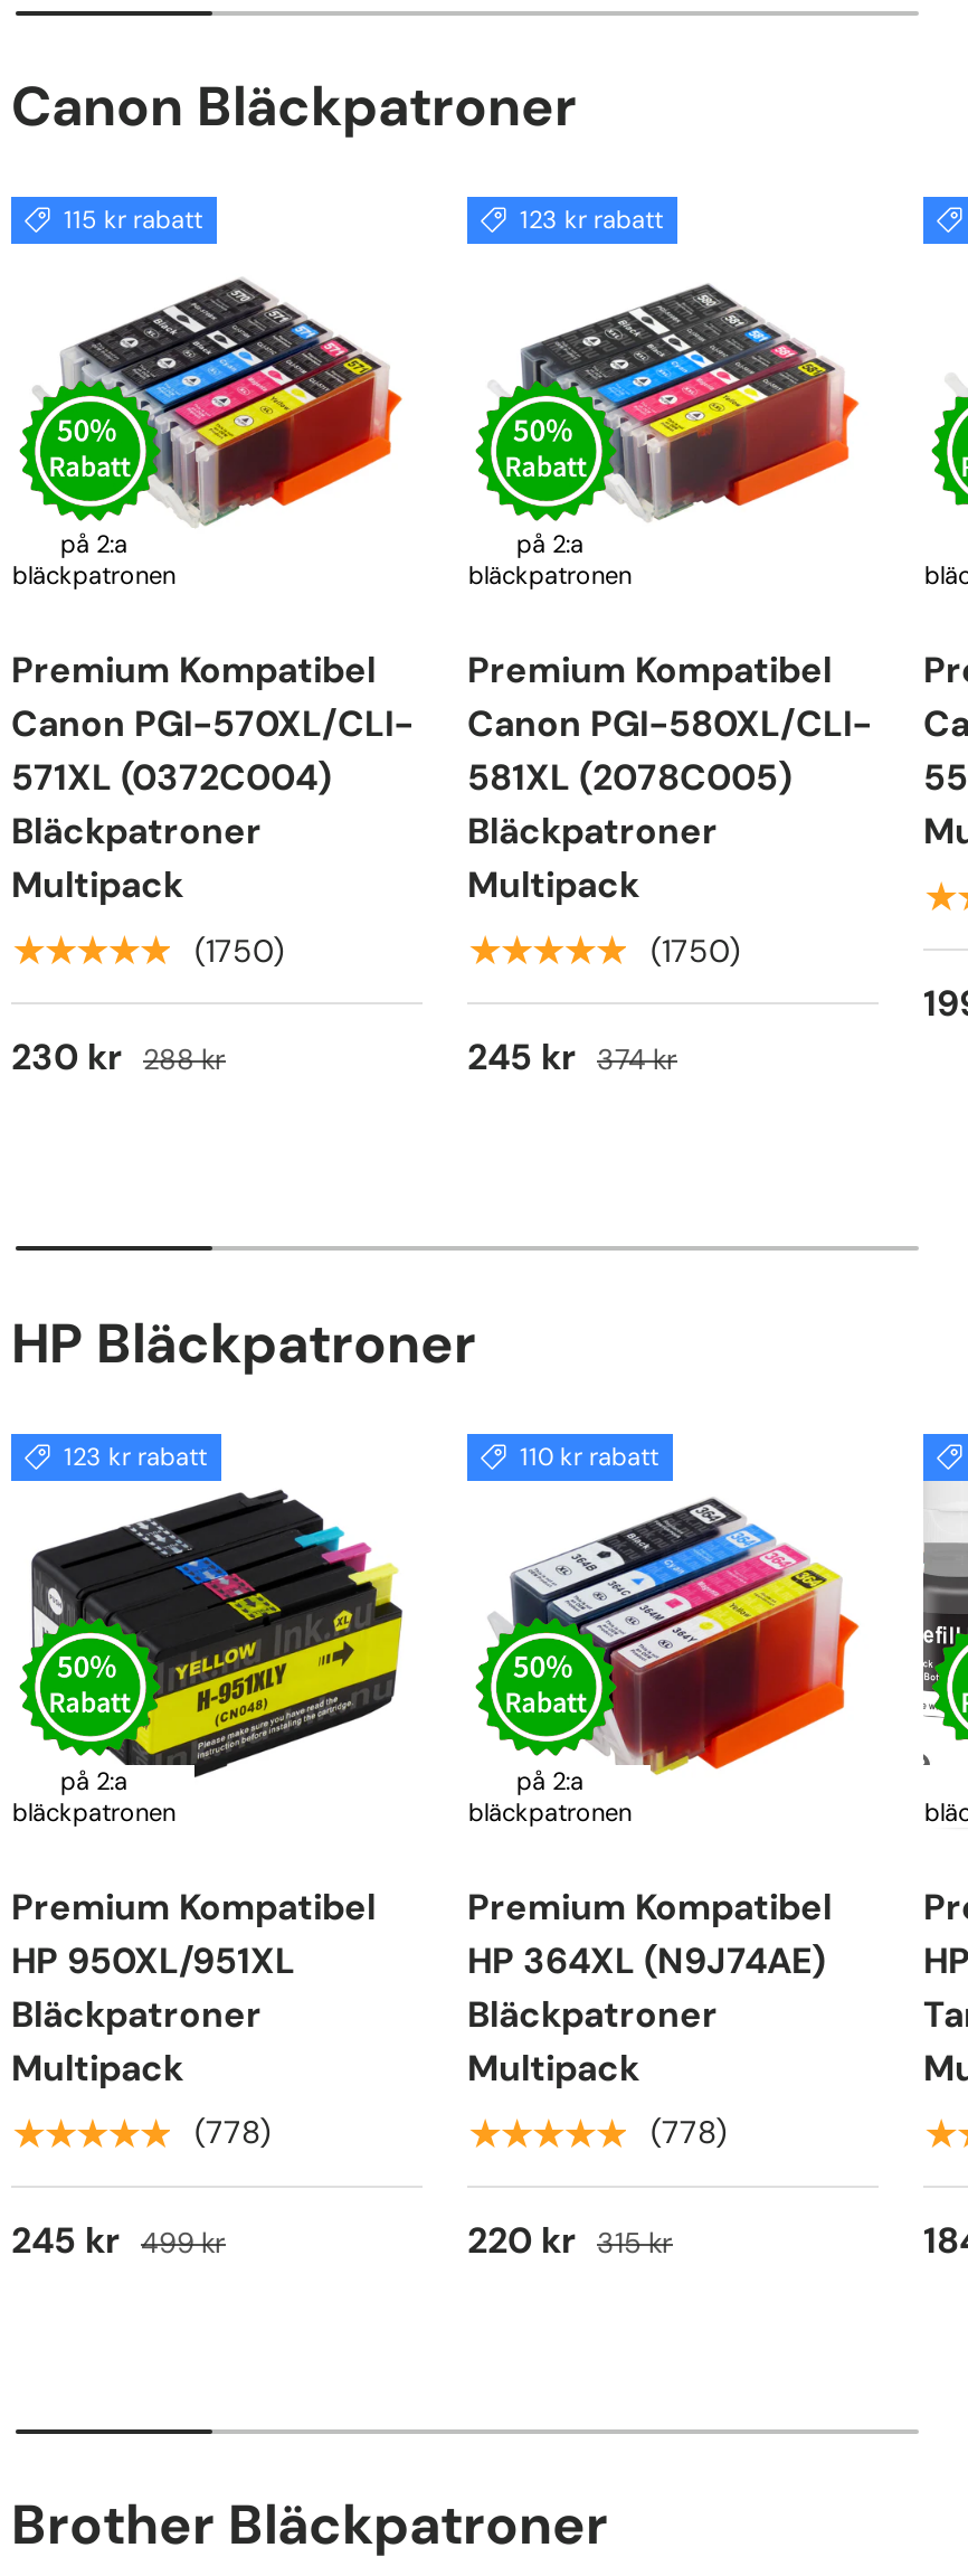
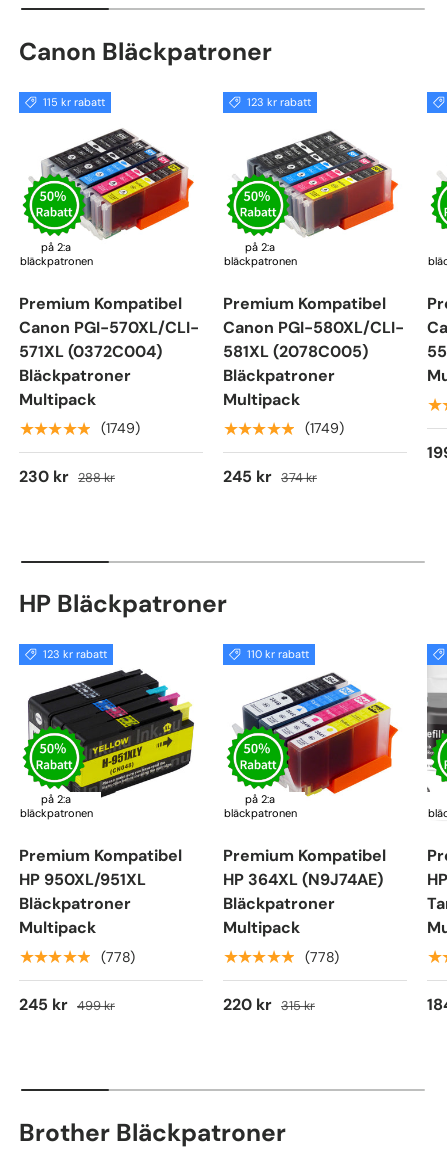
[194,930,284,970] (1750) -> [101,419,140,437] (1749)
[651,930,740,970] (1750) -> [305,419,344,437] (1749)

